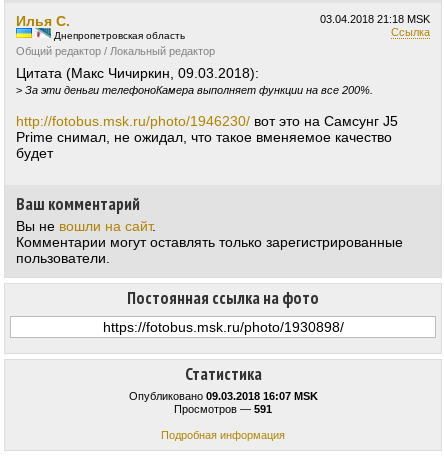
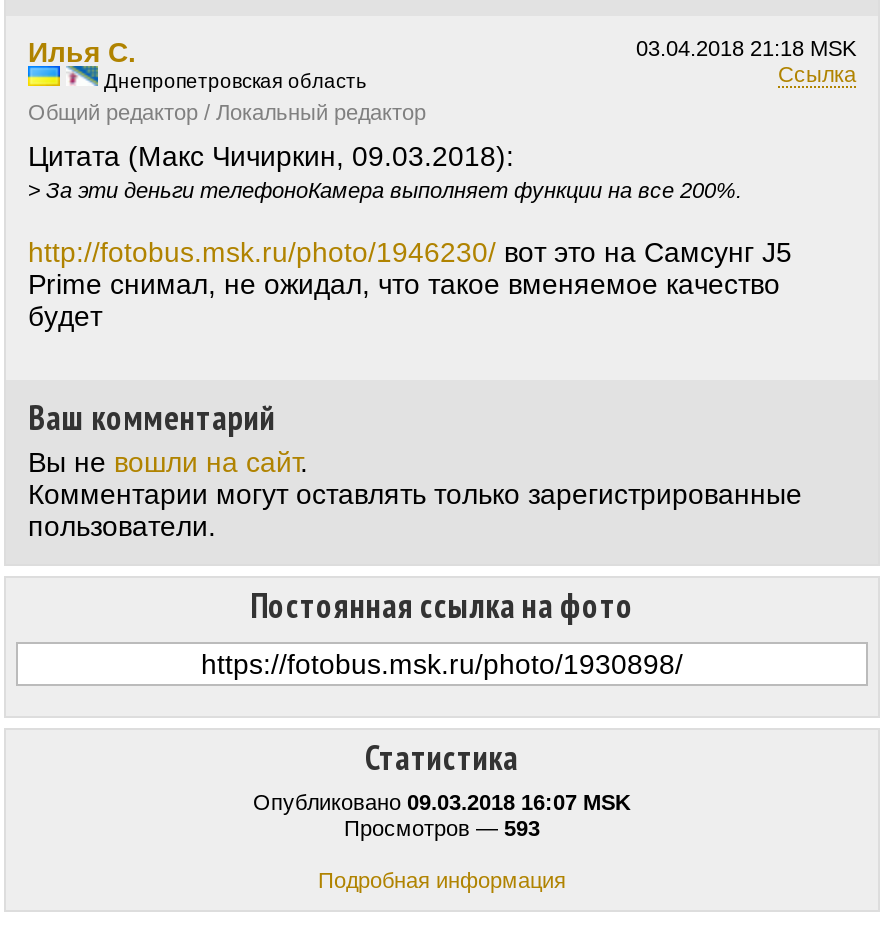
[174,403,272,415] Просмотров — 591 -> [344,816,540,840] Просмотров — 593

